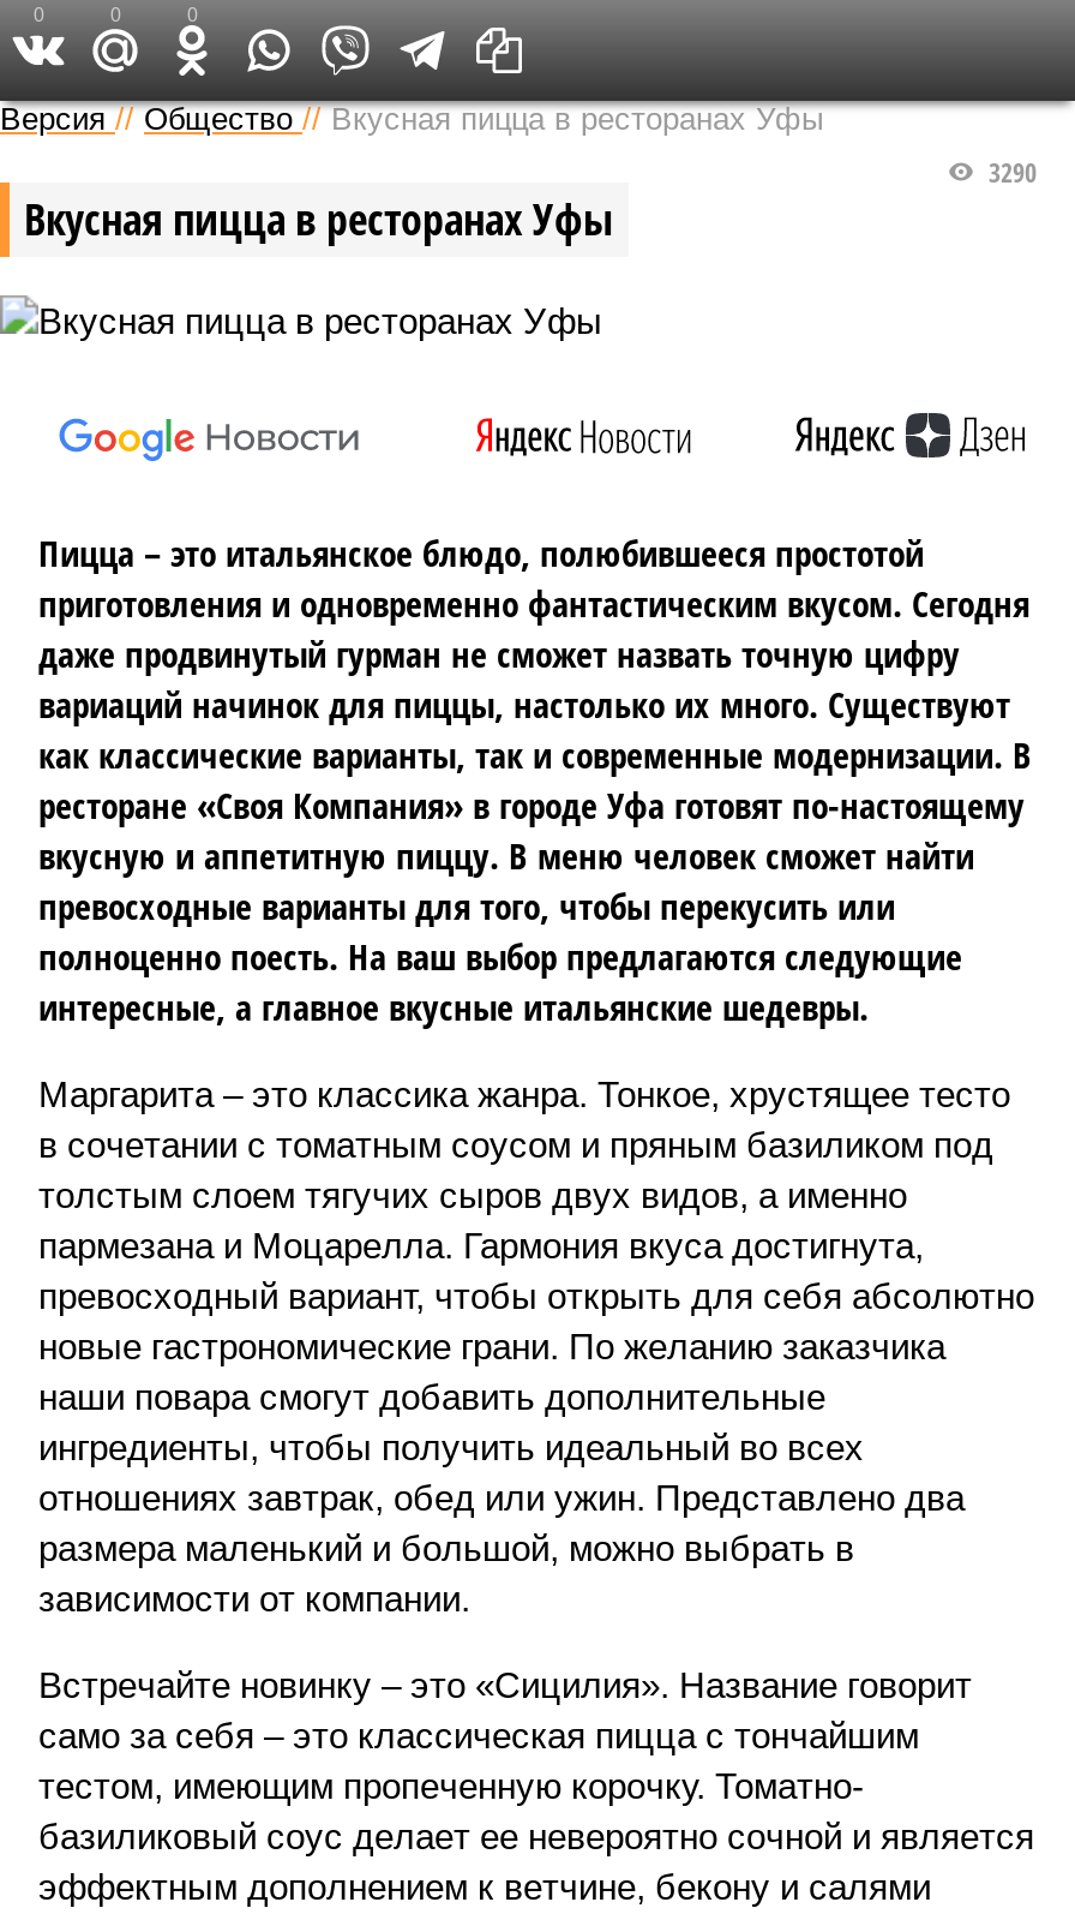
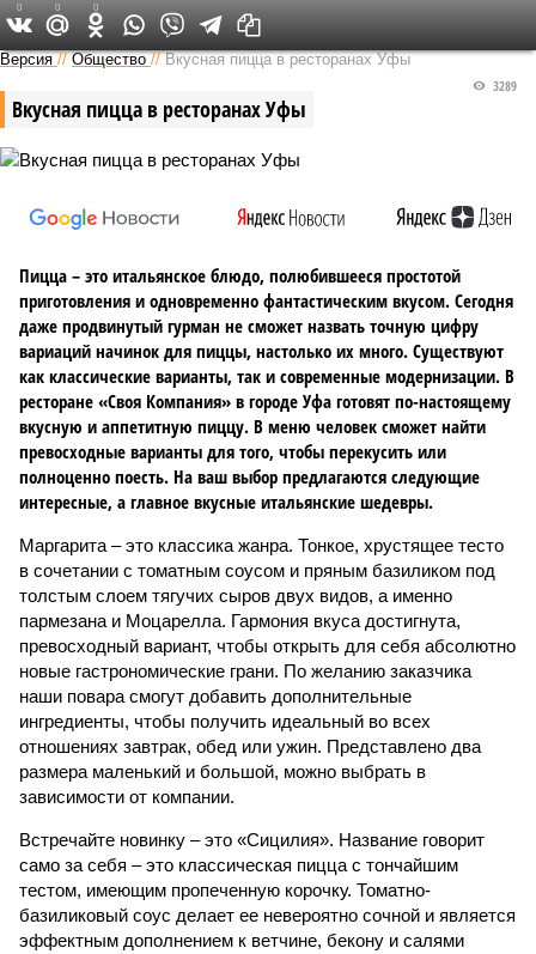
[981,154,1037,190] 3290 -> [489,77,517,95] 3289

